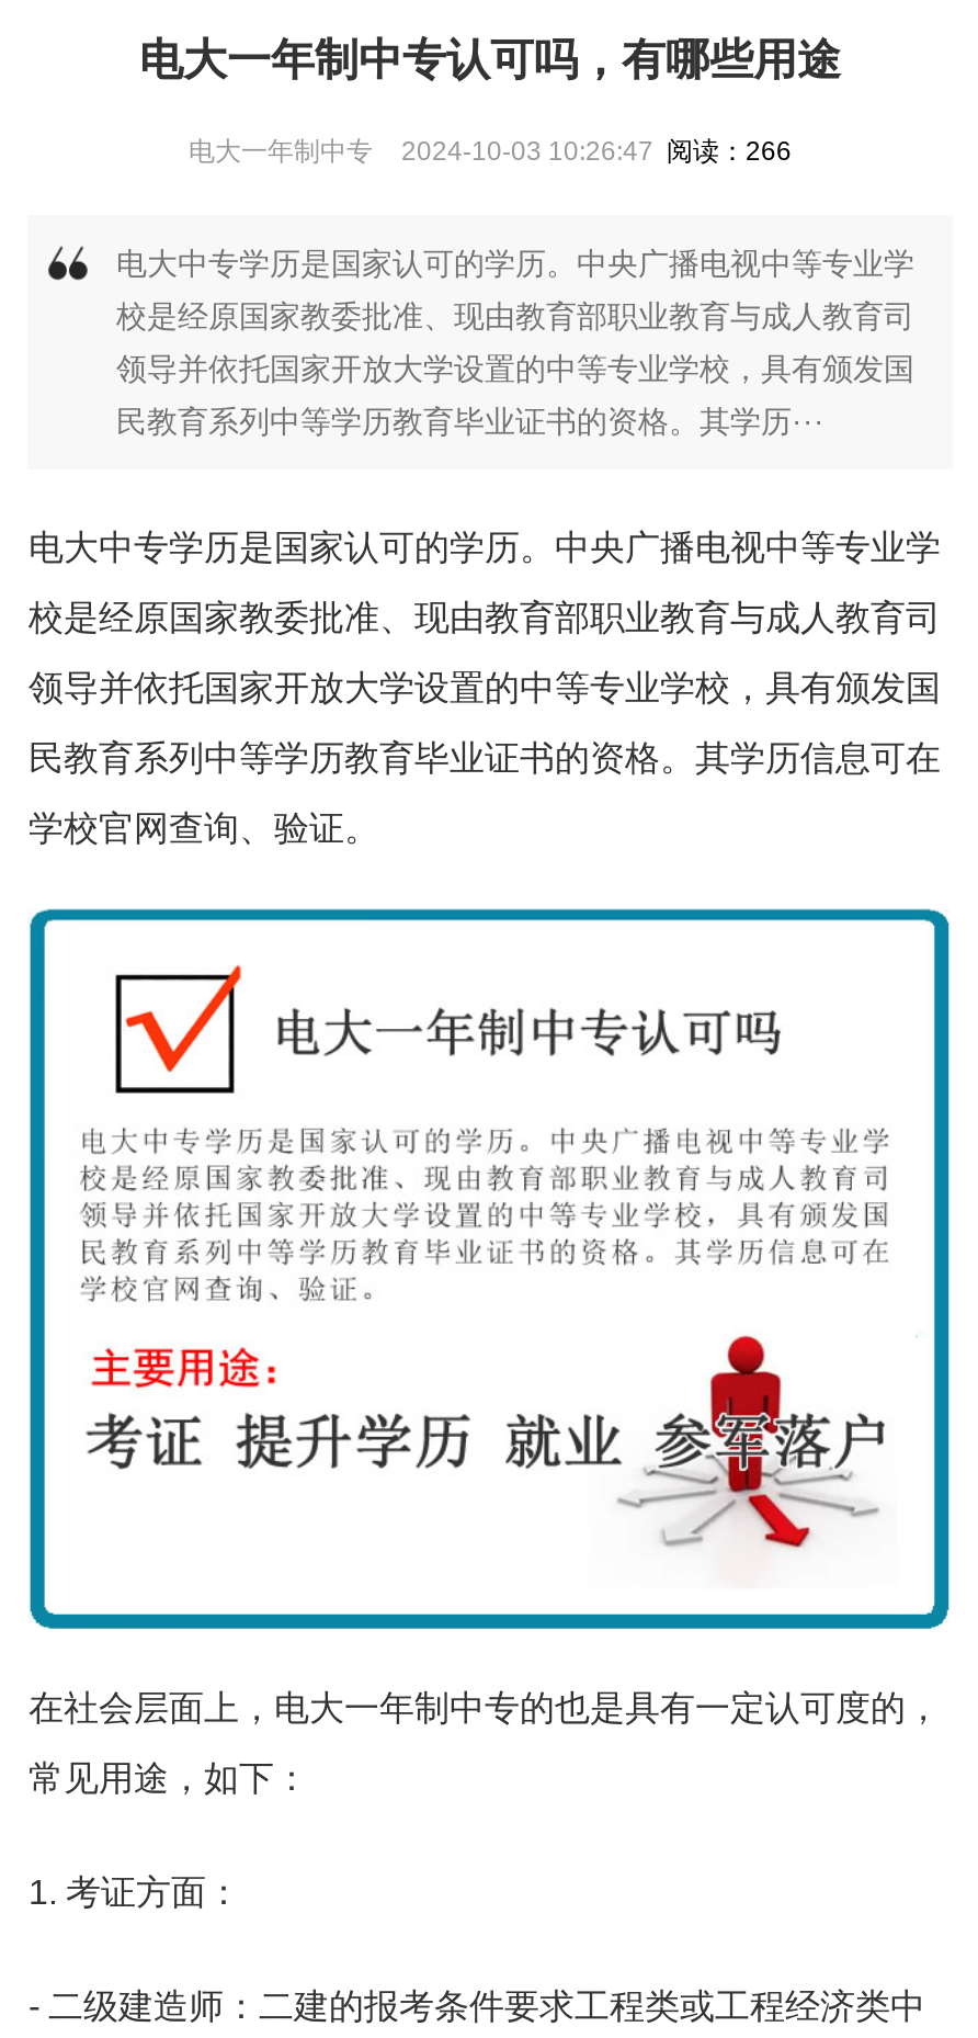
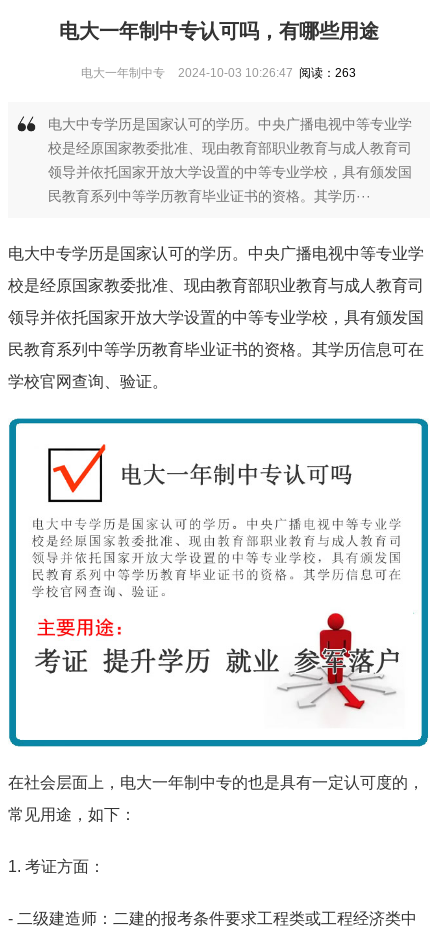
[189,136,792,167] 电大一年制中专 2024-10-03 10:26:47 阅读：266 -> [81,66,356,80] 电大一年制中专 2024-10-03 10:26:47 阅读：263

